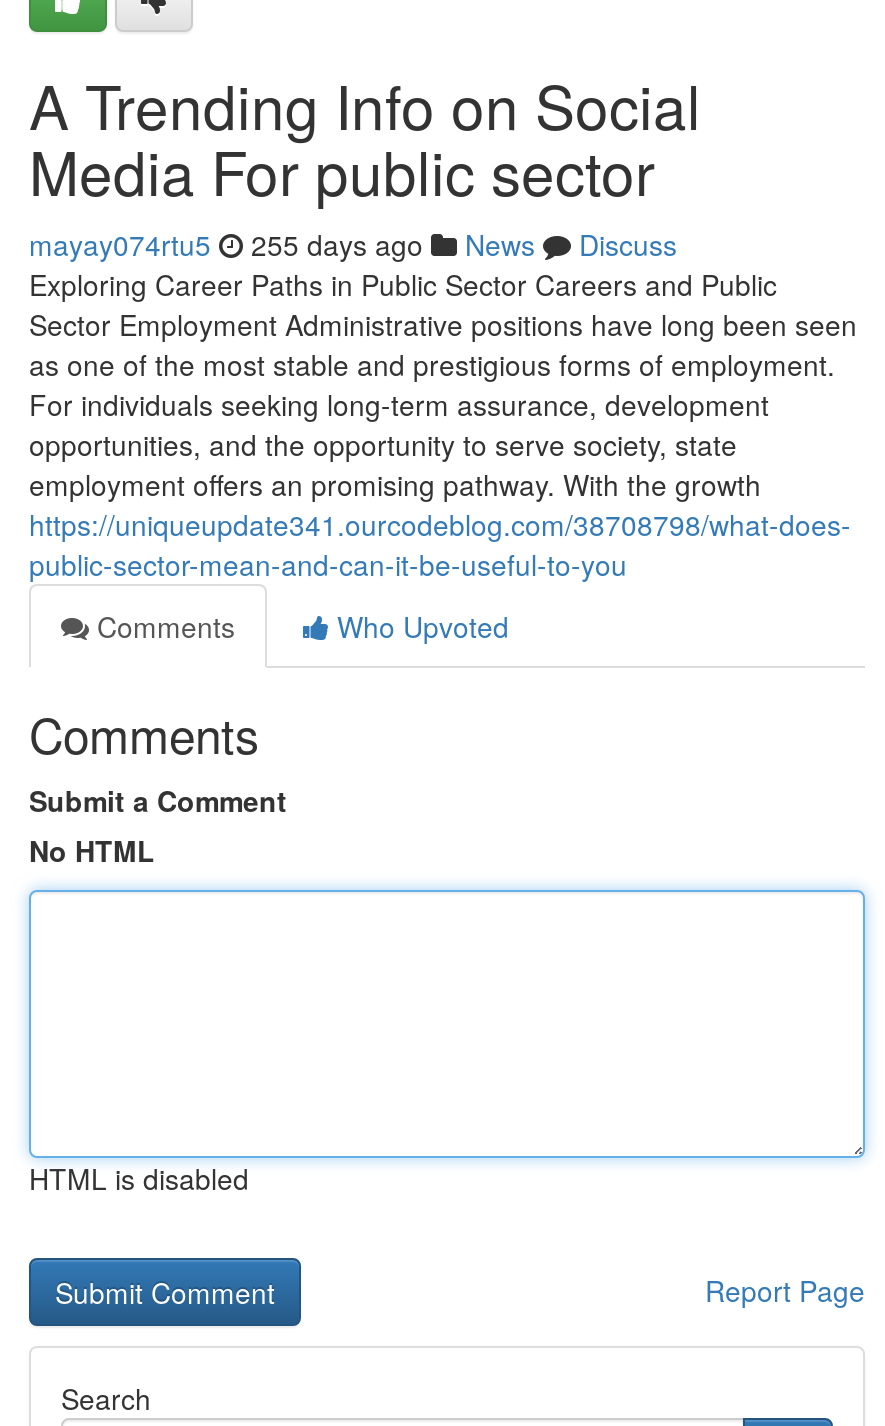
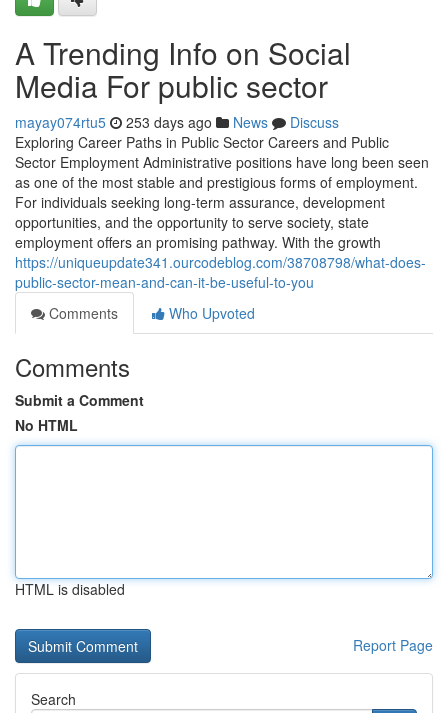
[29,224,677,264] mayay074rtu5 255 days ago News Discuss -> [15,112,339,132] mayay074rtu5 253 days ago News Discuss

